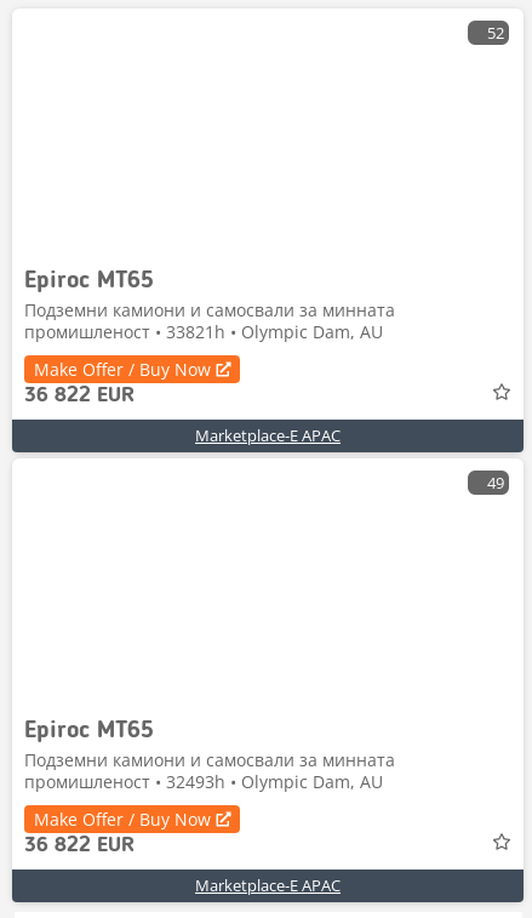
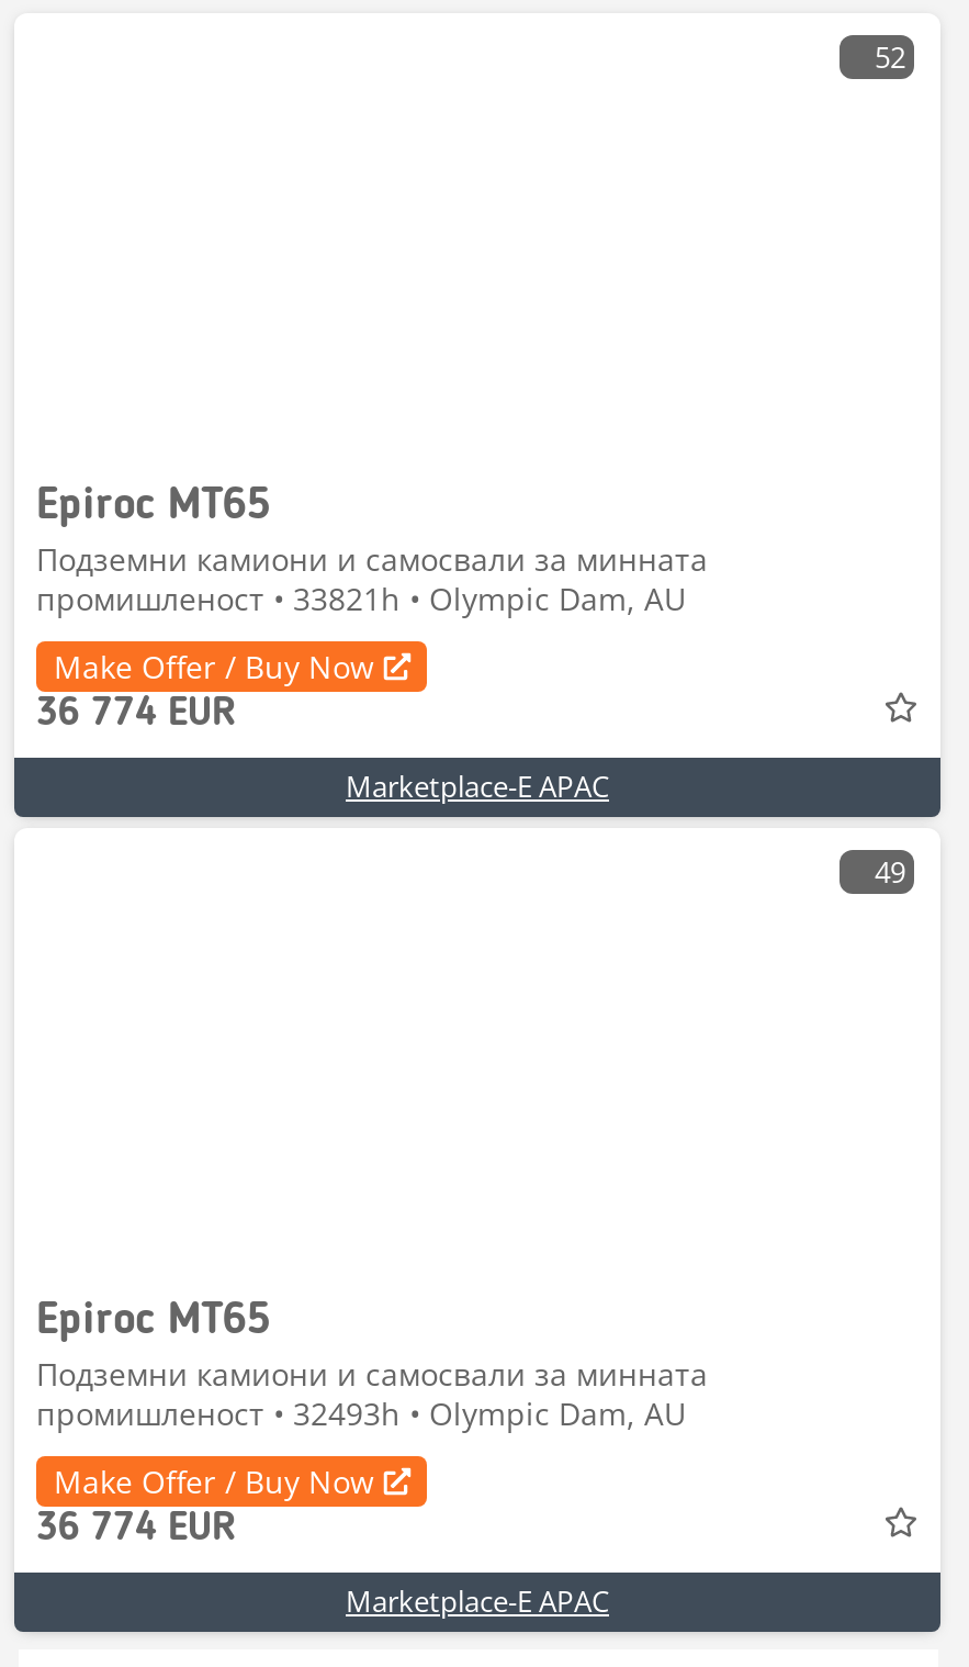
[24,384,135,406] 36 822 EUR -> [36,694,236,734] 36 774 EUR
[24,834,135,856] 36 822 EUR -> [36,1509,236,1548] 36 774 EUR

